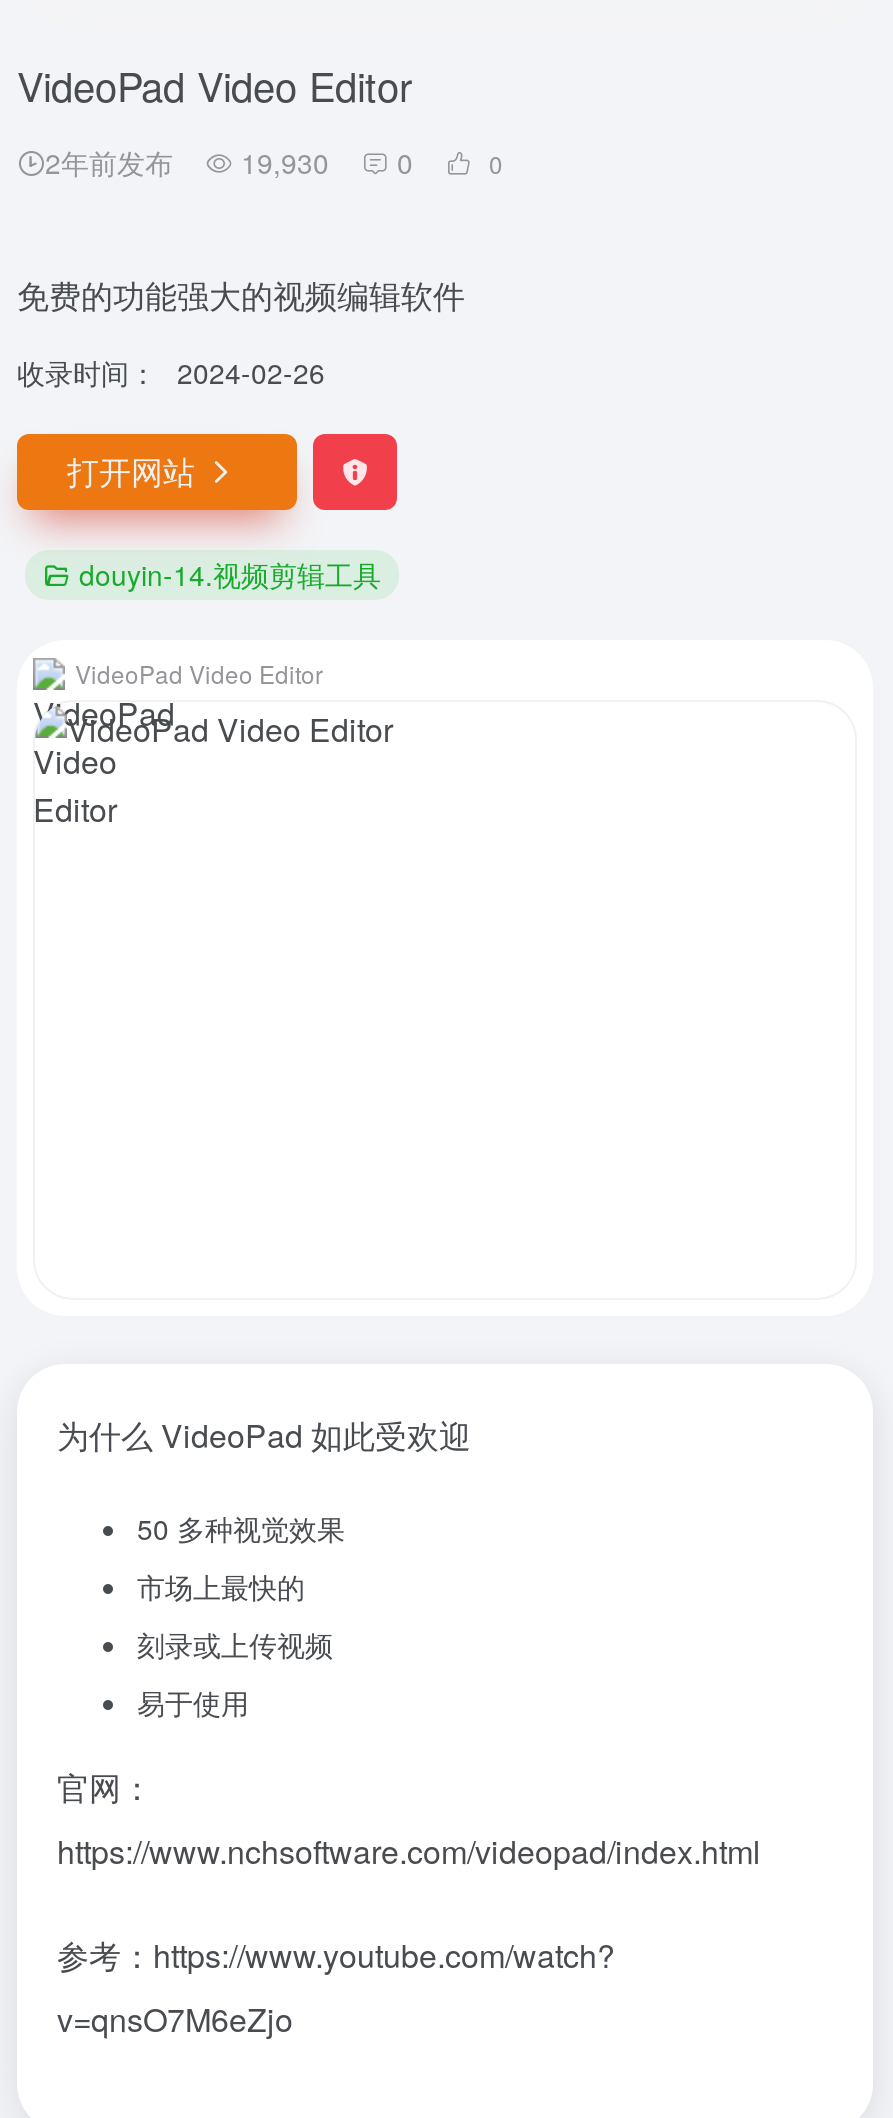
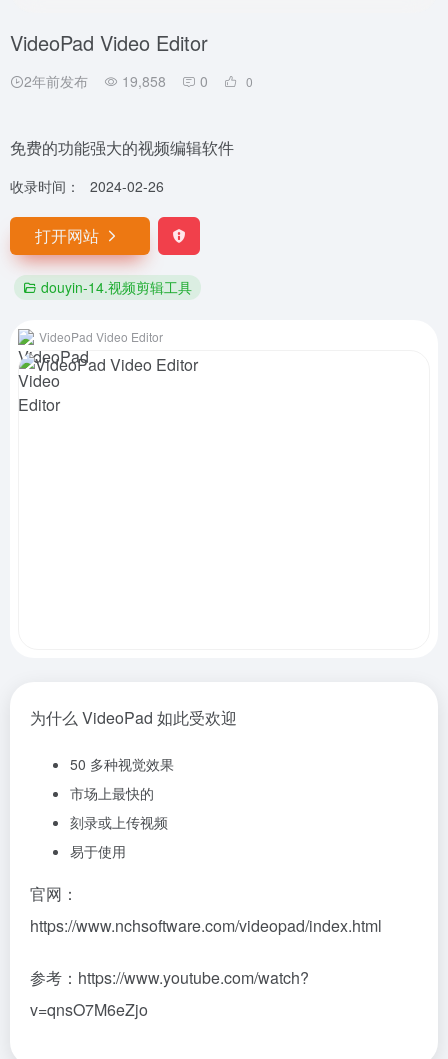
[45,142,413,182] 2年前发布 19,930 0 -> [24,71,208,91] 2年前发布 19,858 0

